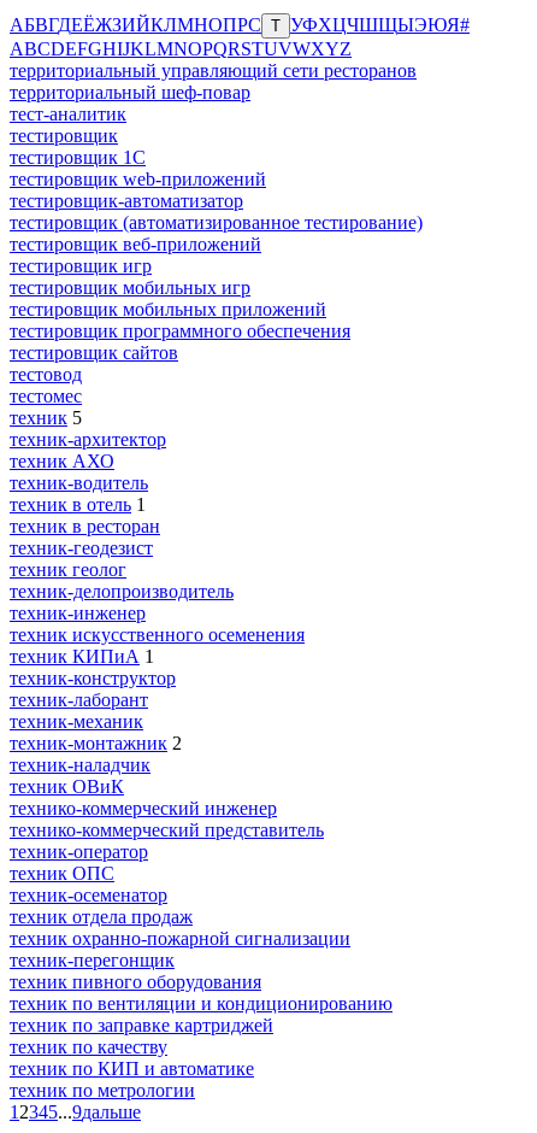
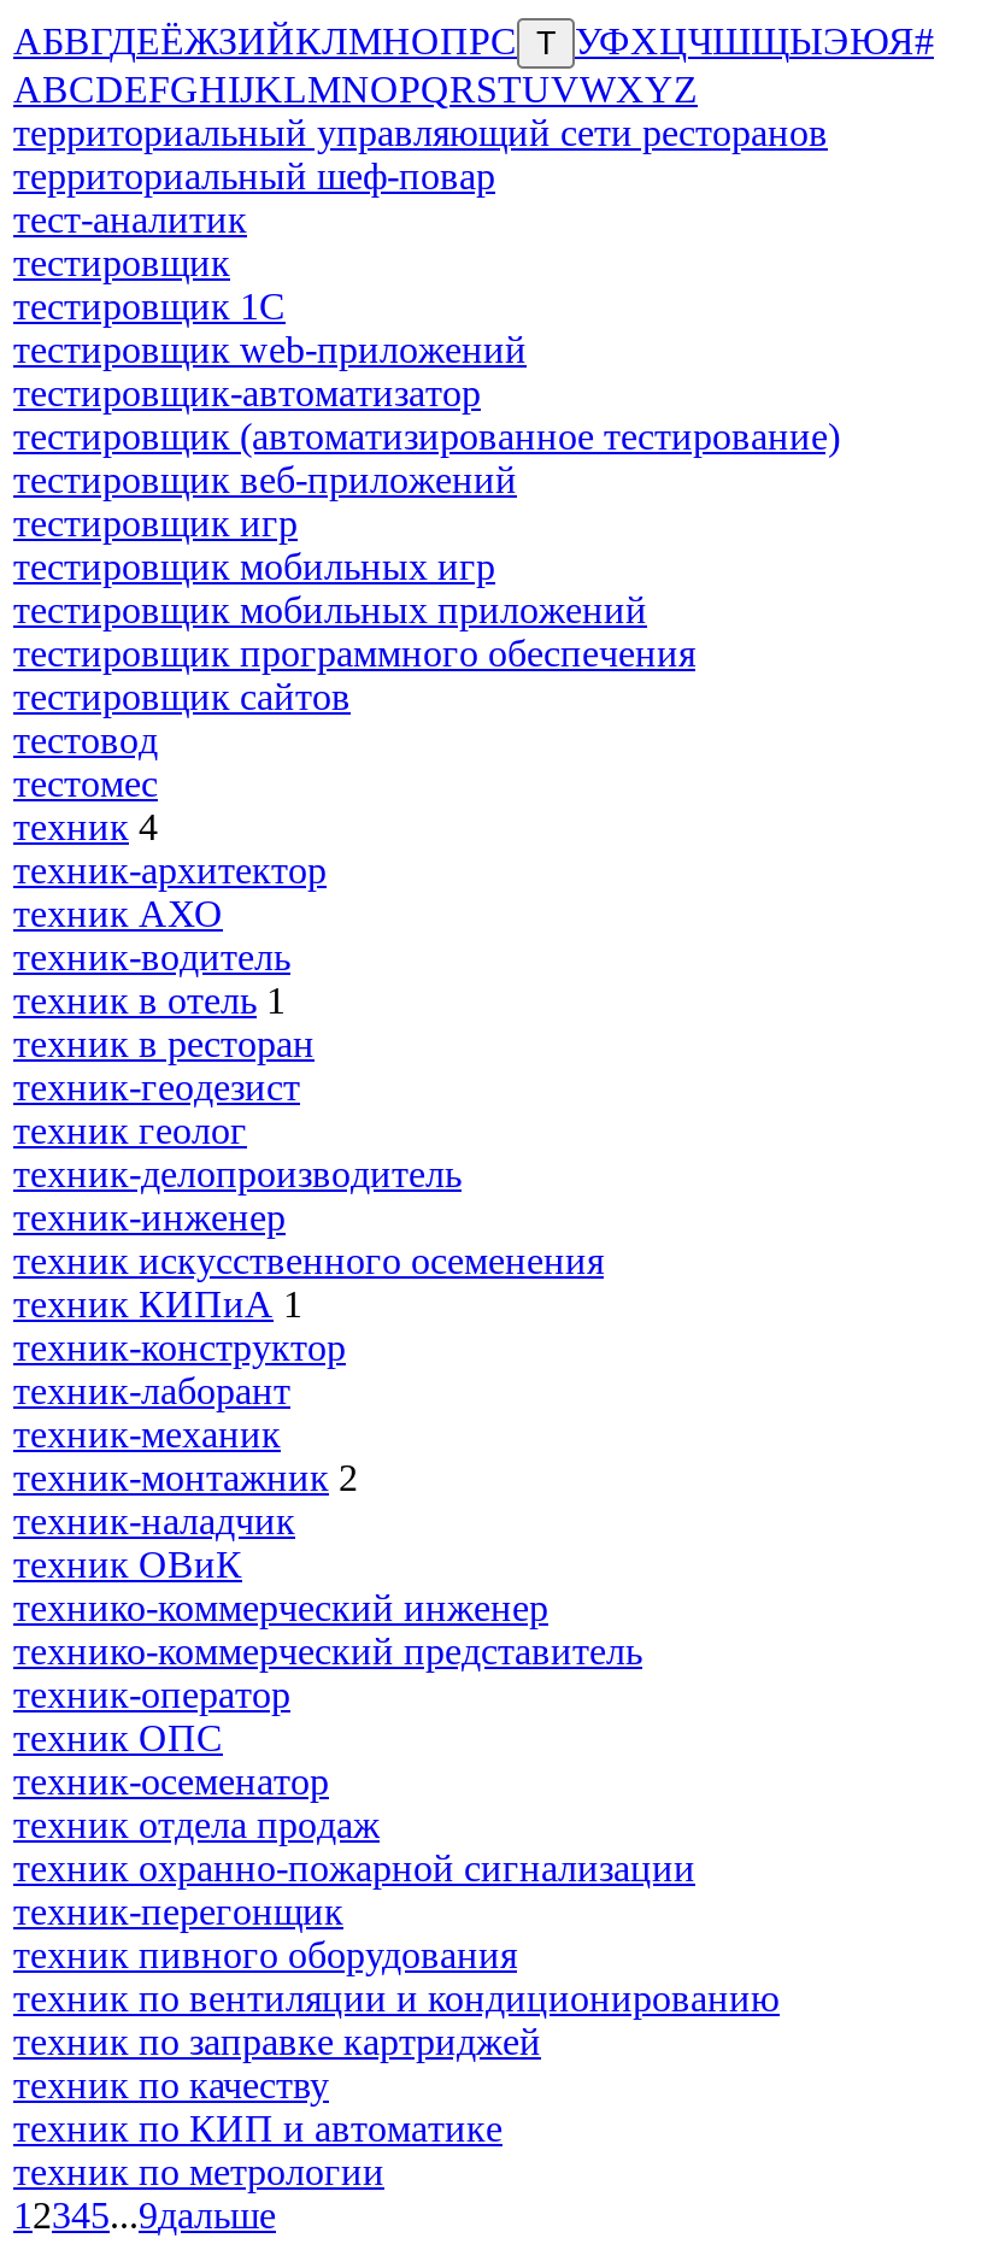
[10,407,82,428] техник 5 -> [13,806,158,847] техник 4

